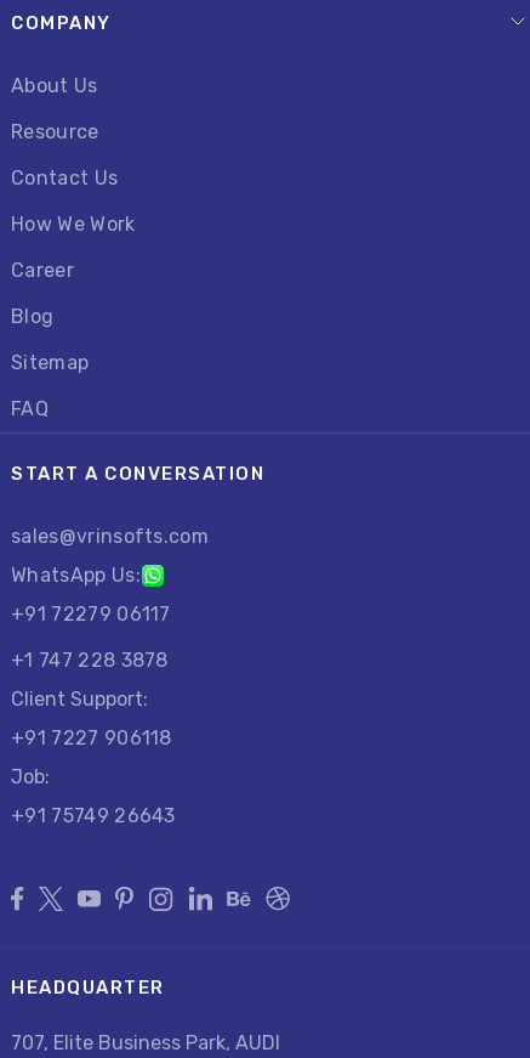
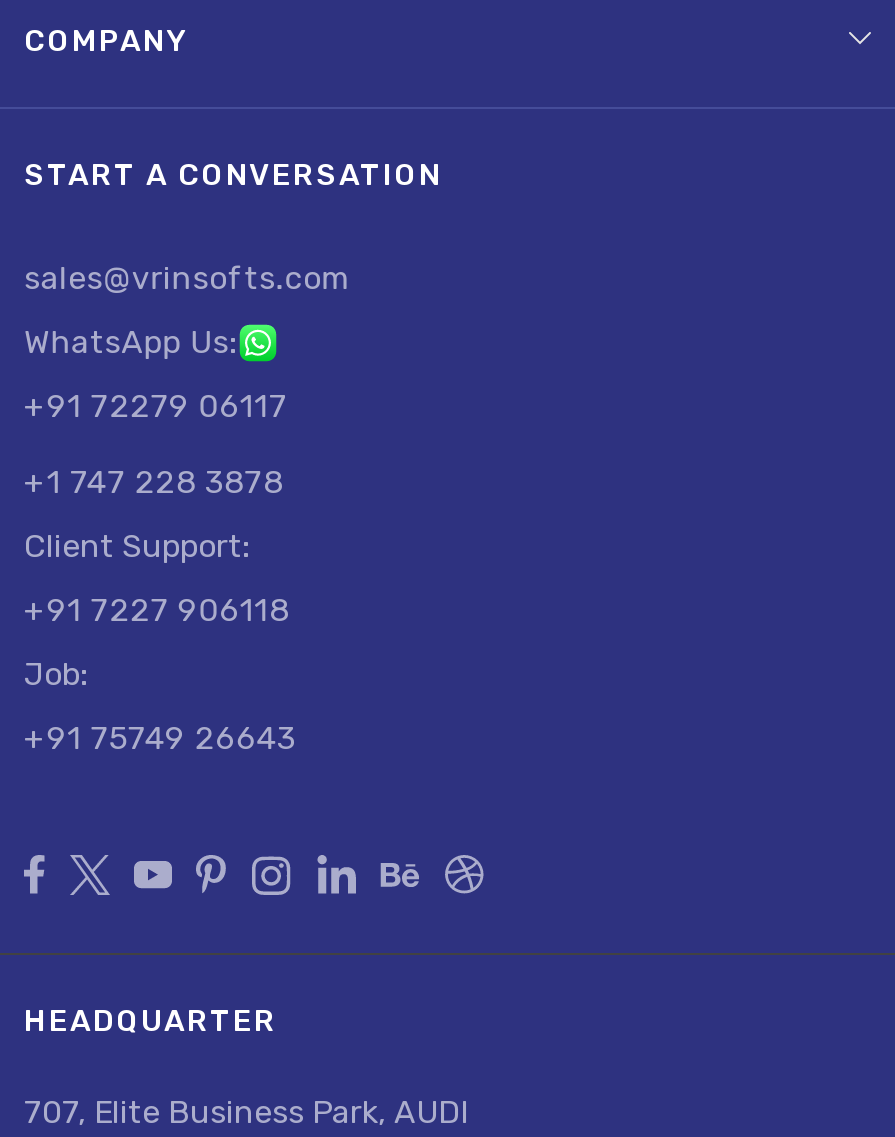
[11,73,135,420] About Us | Resource | Contact Us | How We Work | Career | Blog | Sitemap | FAQ -> none

